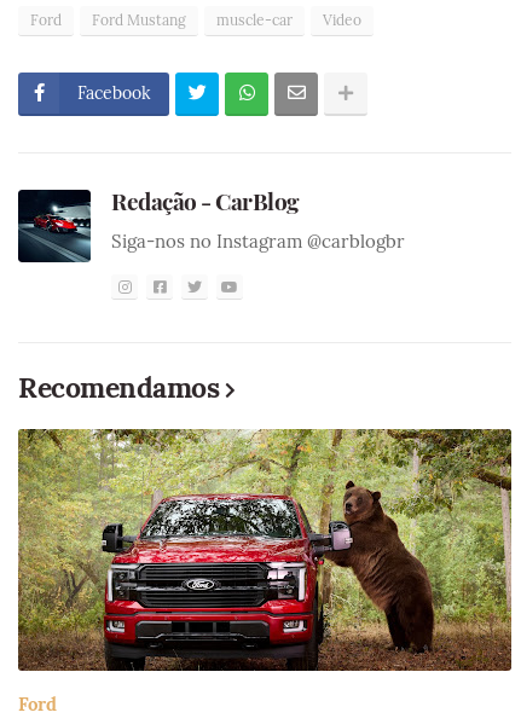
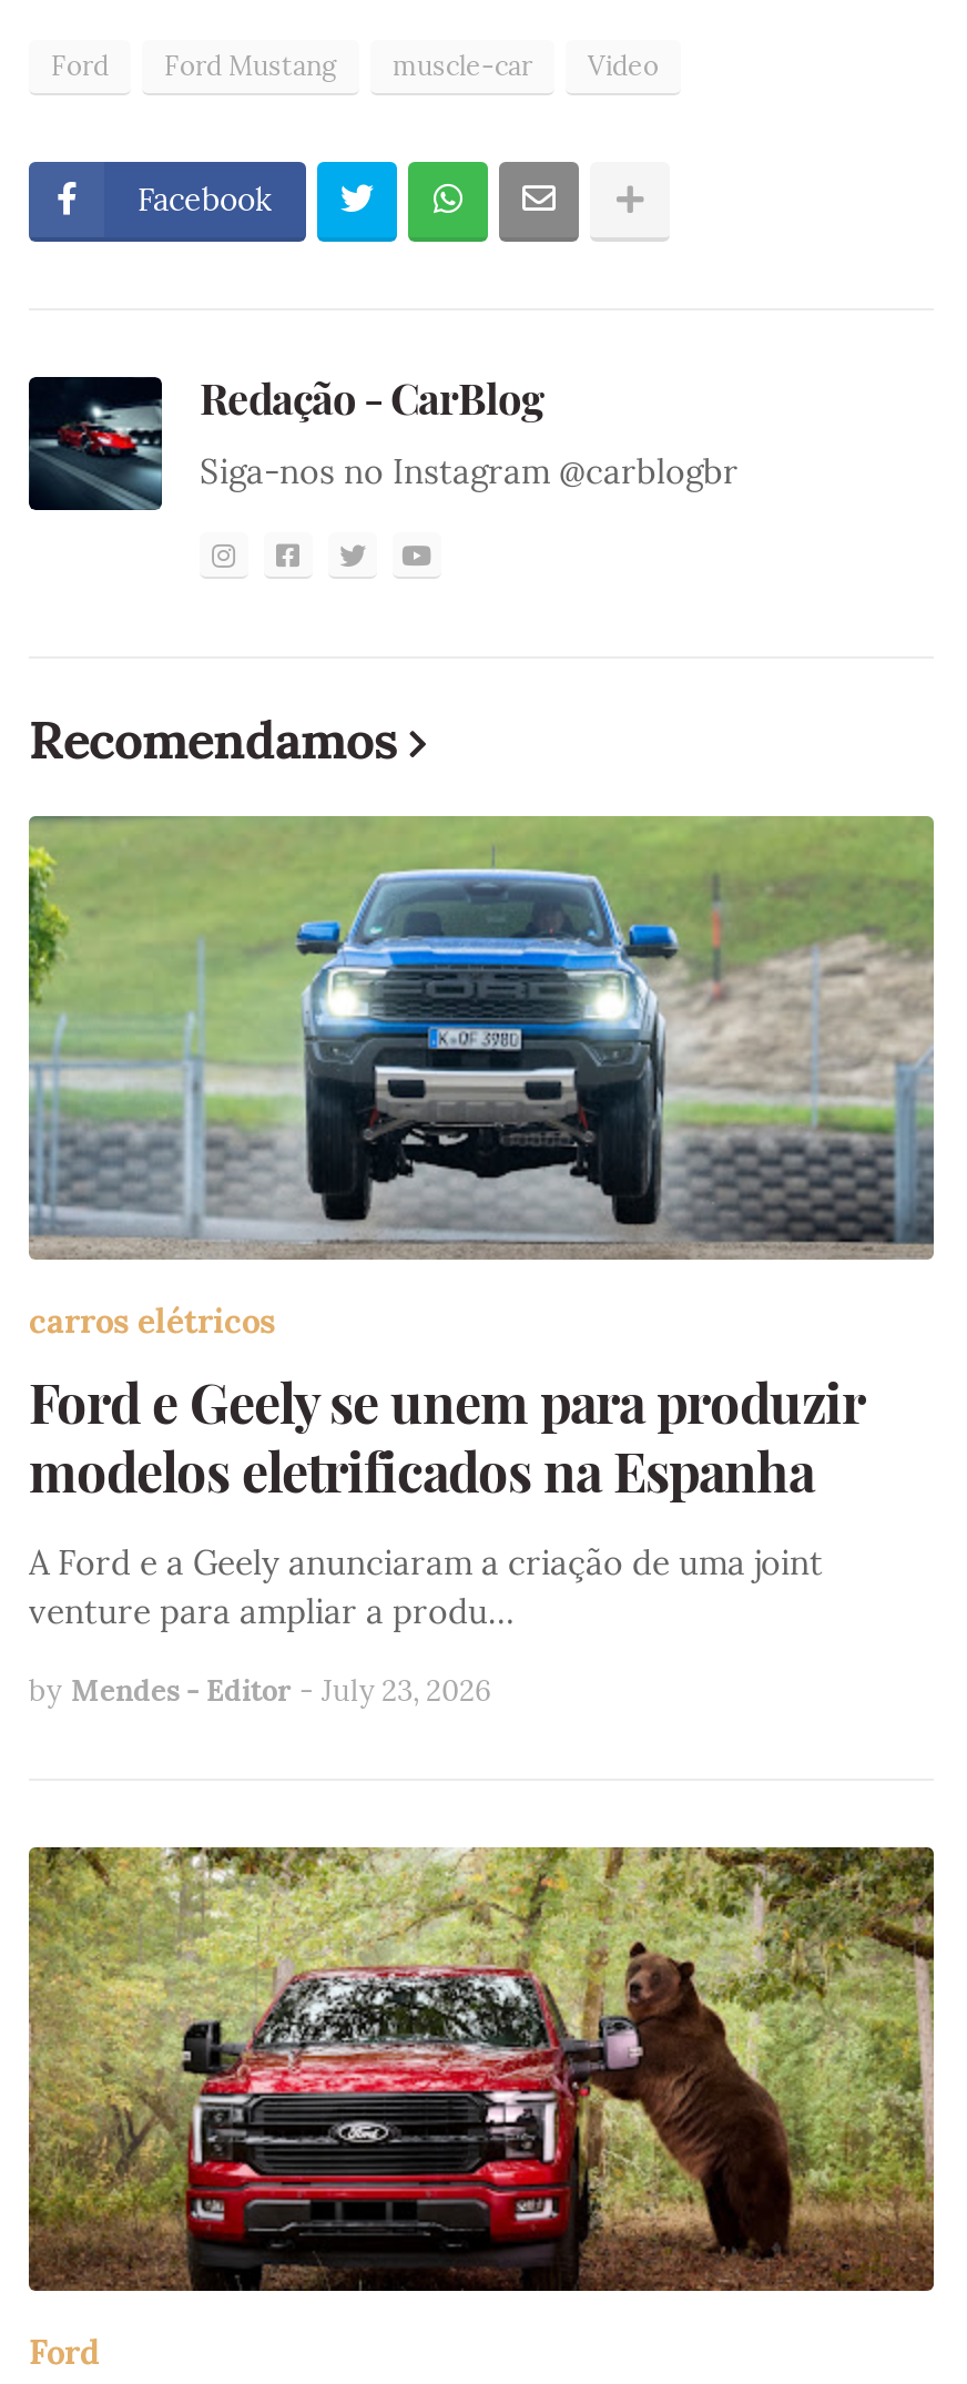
none -> [27,814,936,1709] [image] | carros elétricos | Ford e Geely se unem para produzir | modelos eletrificados na Espanha | A Ford e a Geely anunciaram a criação de uma joint | venture para ampliar a produ… | by Mendes - Editor - July 23, 2026

